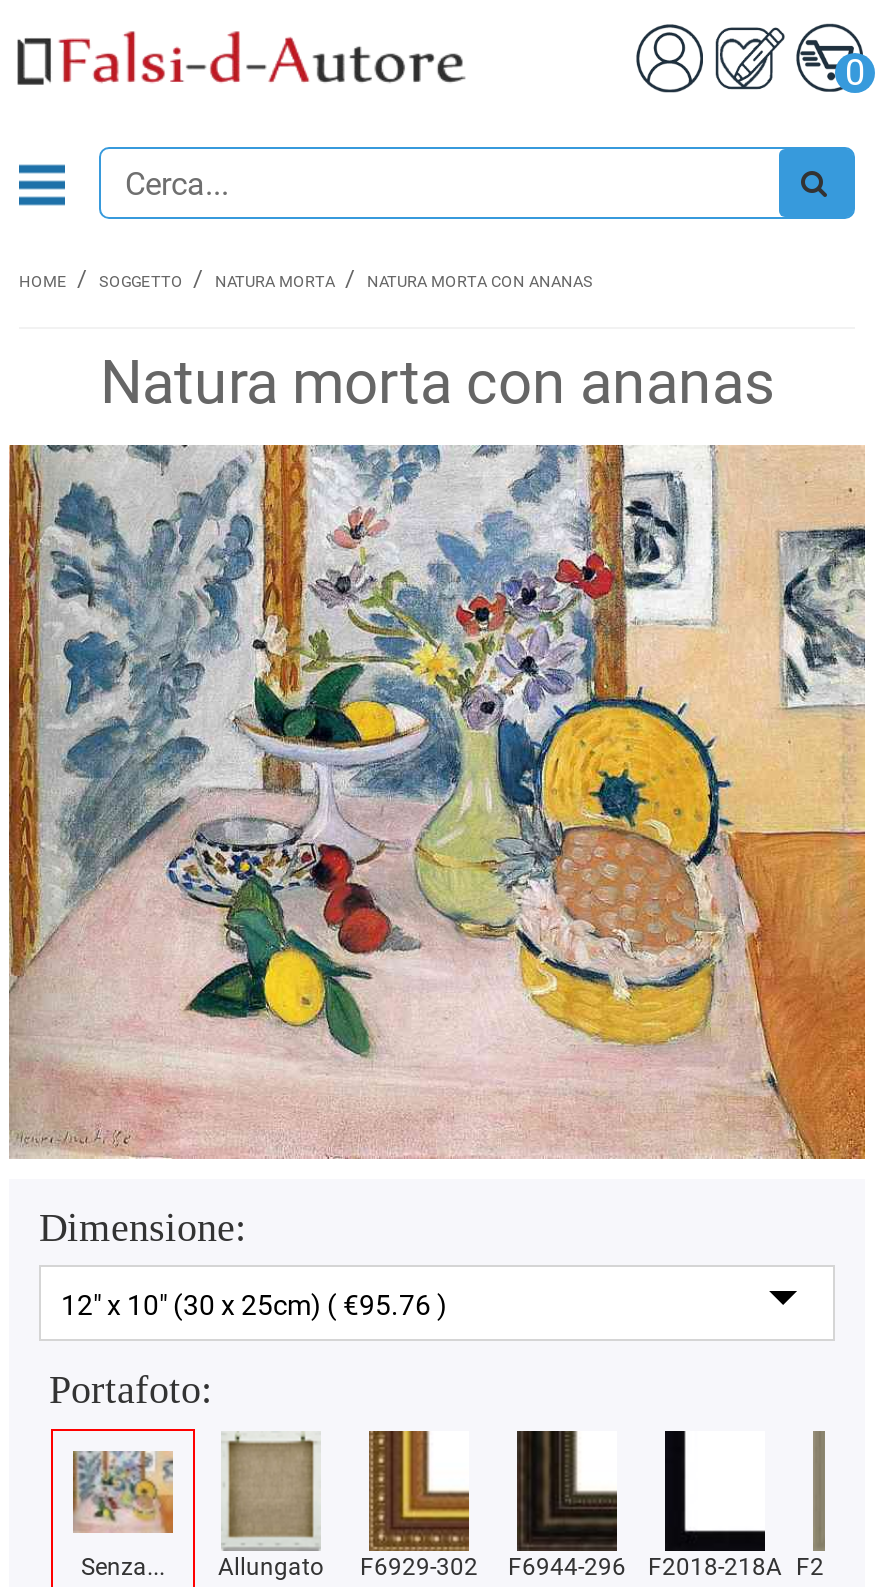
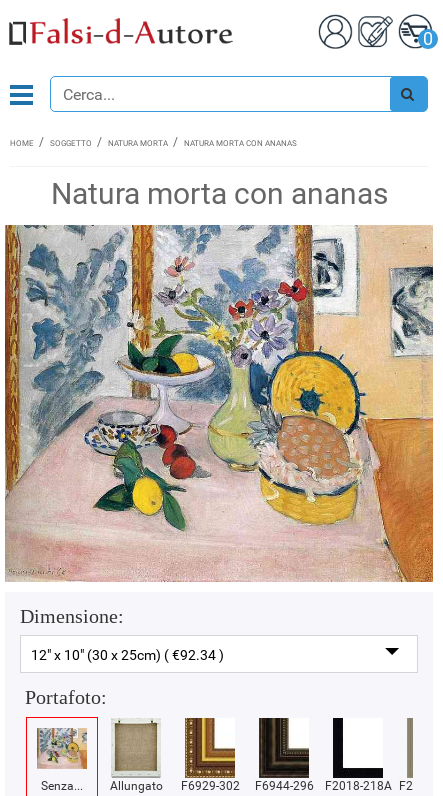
[61,1289,447,1321] 12" x 10" (30 x 25cm) ( €95.76 ) -> [31,647,224,663] 12" x 10" (30 x 25cm) ( €92.34 )

